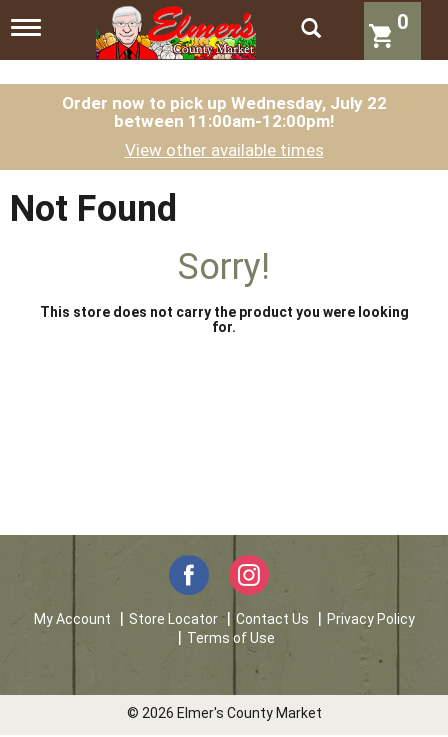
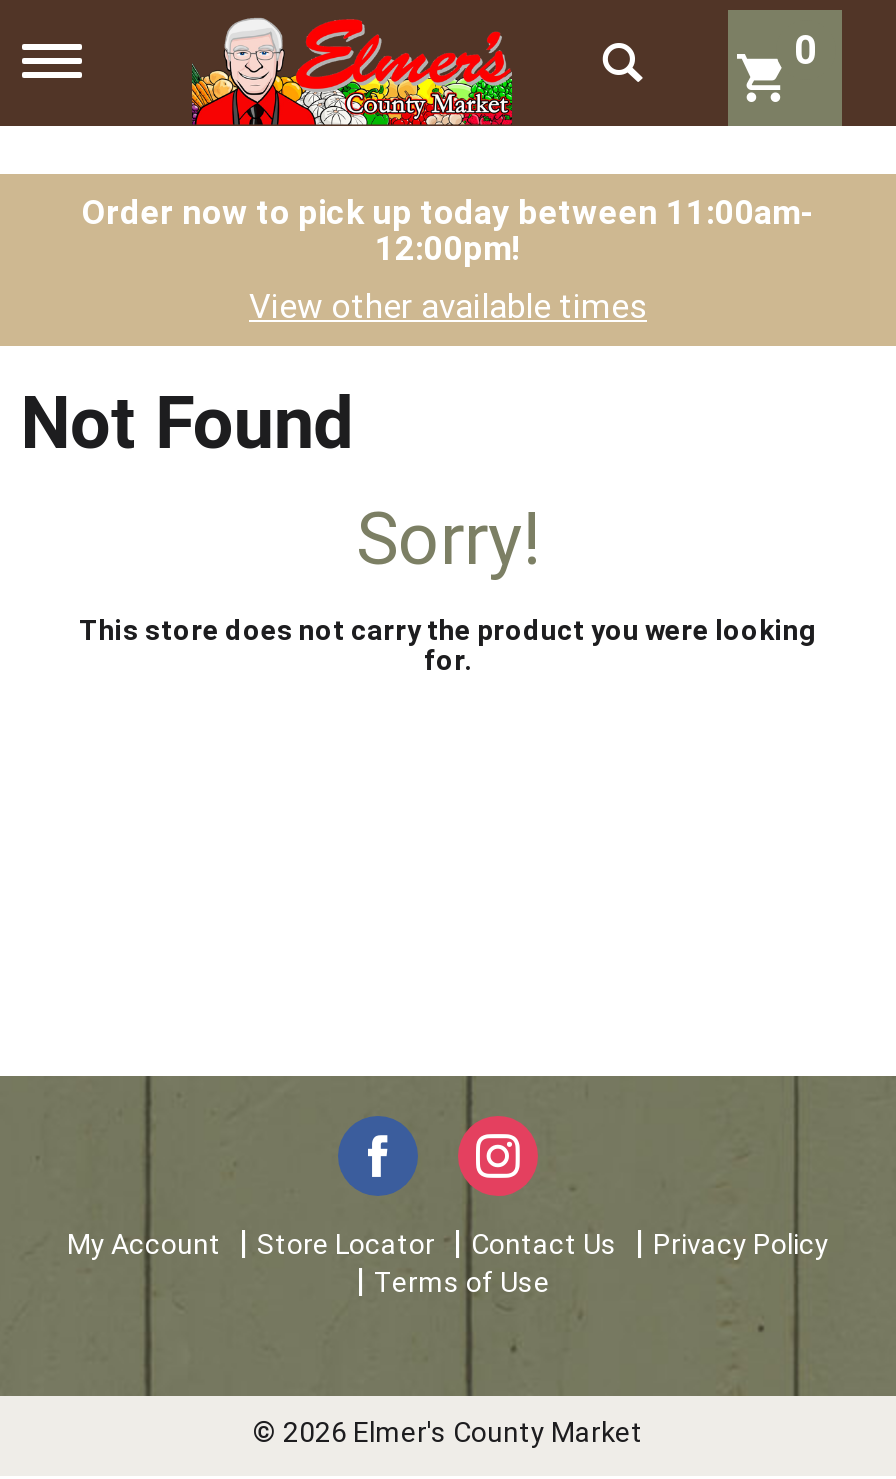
[61,93,386,131] Order now to pick up Wednesday, July 22 | between 11:00am-12:00pm! -> [82,193,814,269] Order now to pick up today between 11:00am- | 12:00pm!

